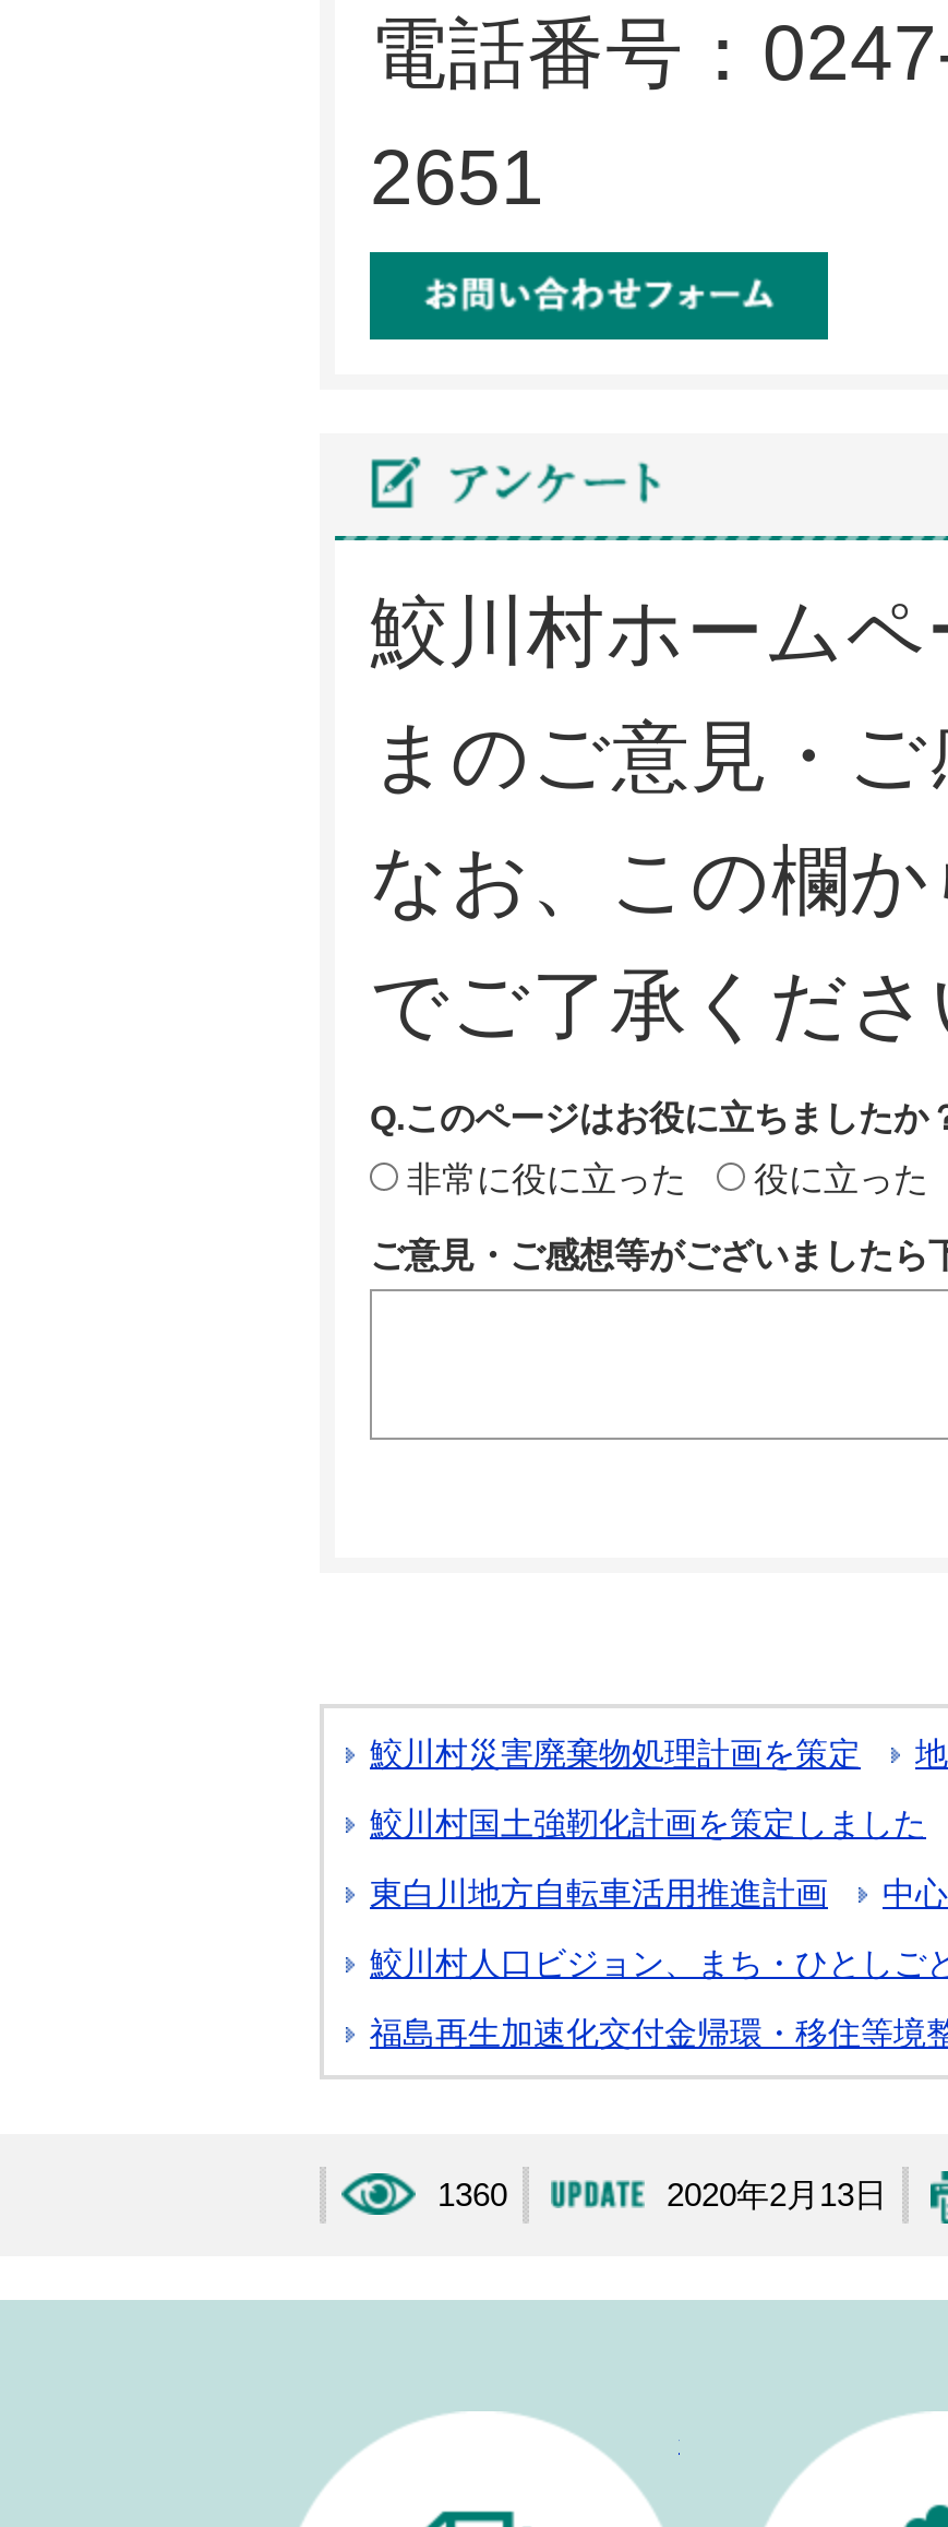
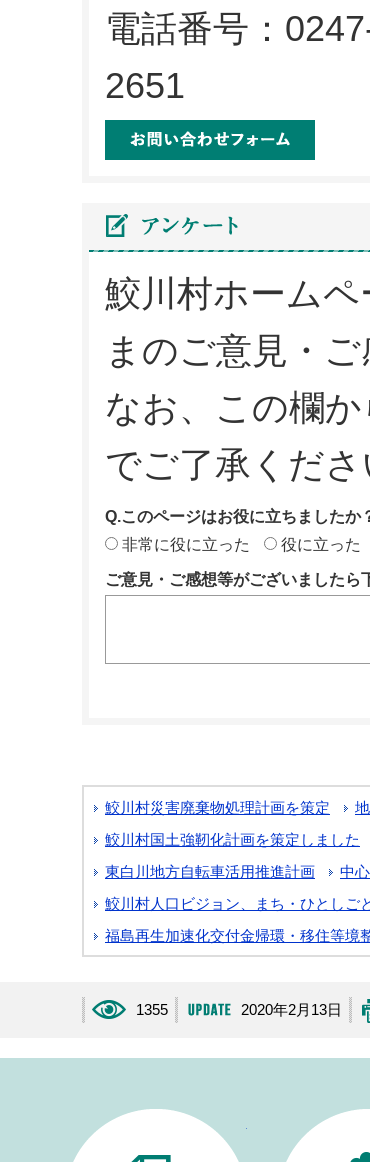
[437,2178,507,2213] 1360 -> [136,1002,168,1018] 1355

